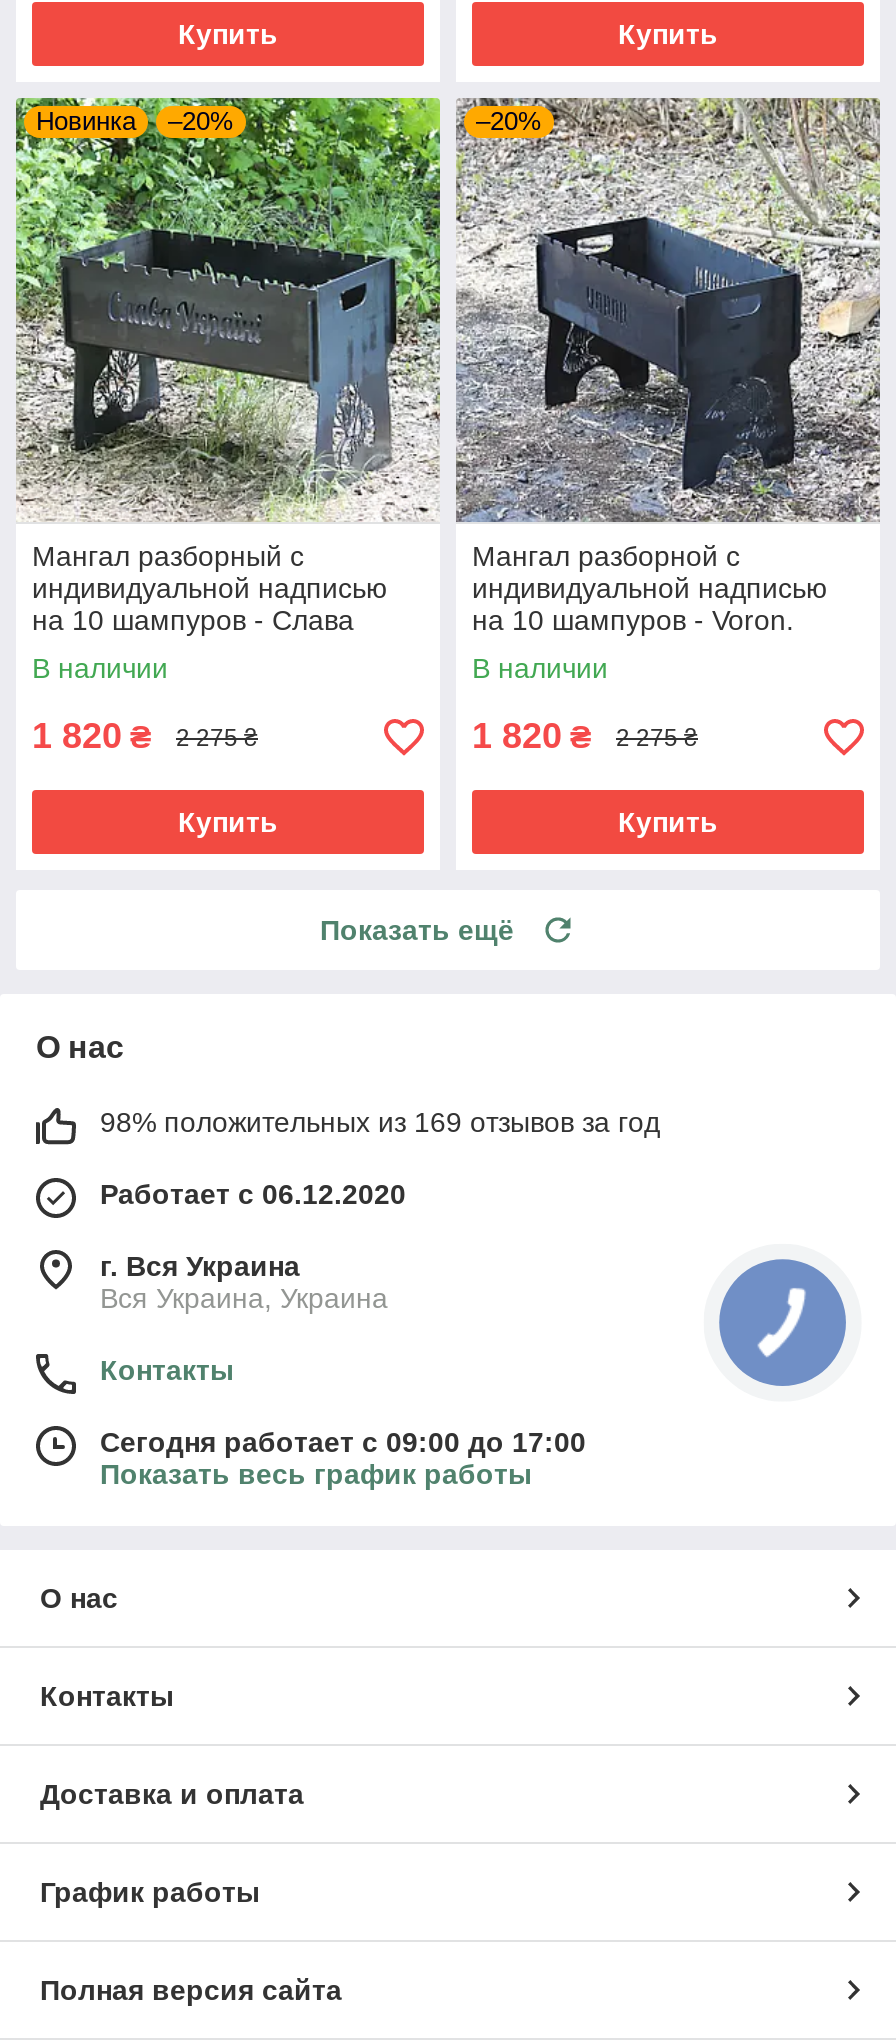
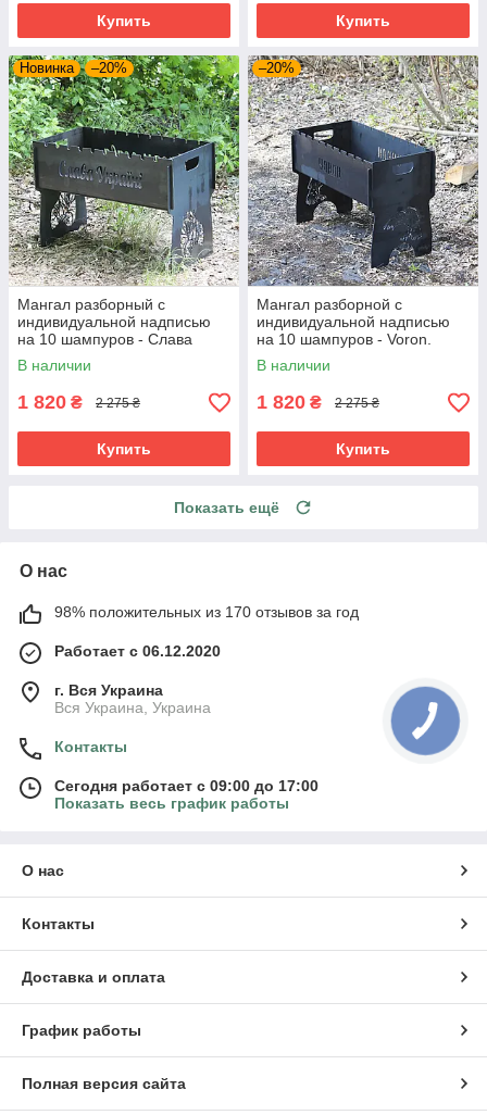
[100,1106,660,1138] 98% положительных из 169 отзывов за год -> [54,603,359,621] 98% положительных из 170 отзывов за год

